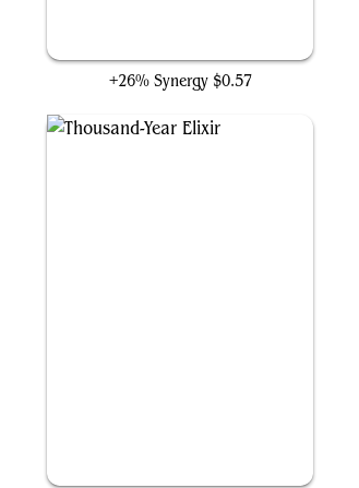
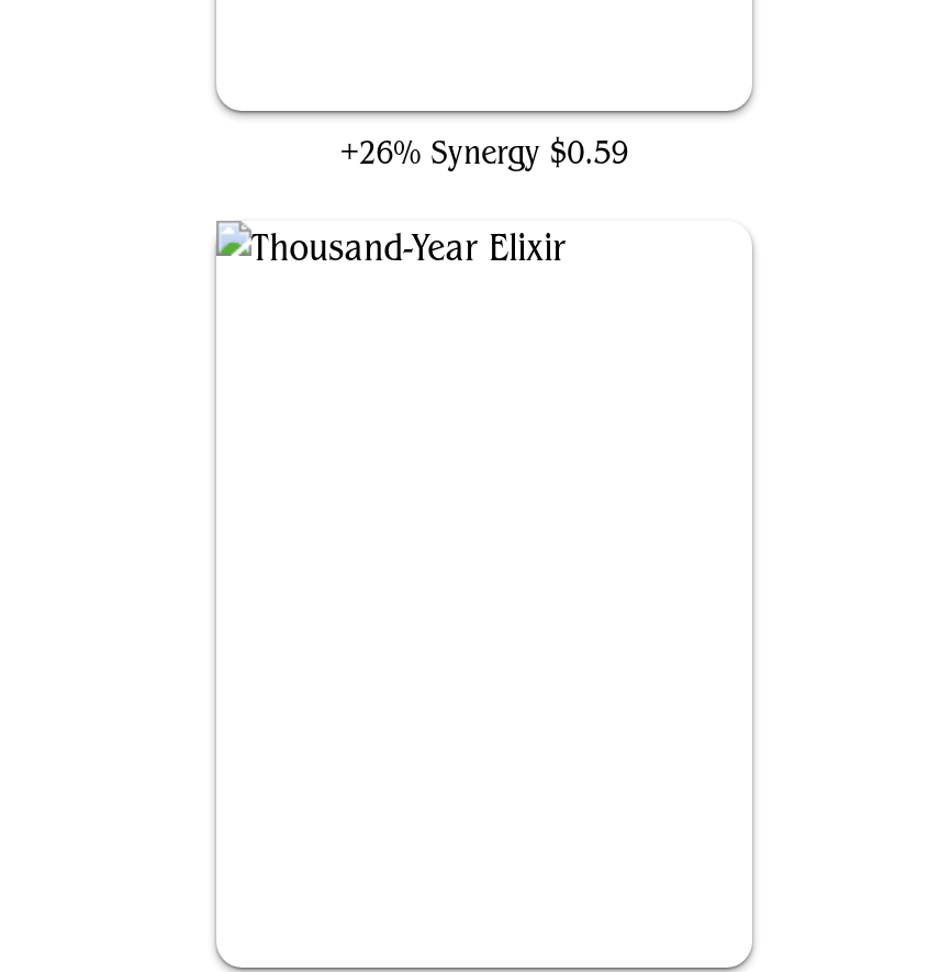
[109,71,252,91] +26% Synergy $0.57 -> [340,133,628,172] +26% Synergy $0.59

